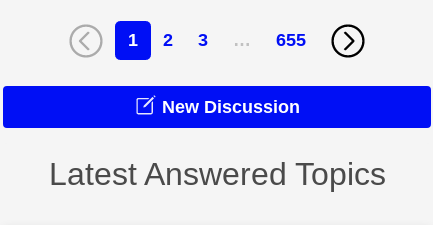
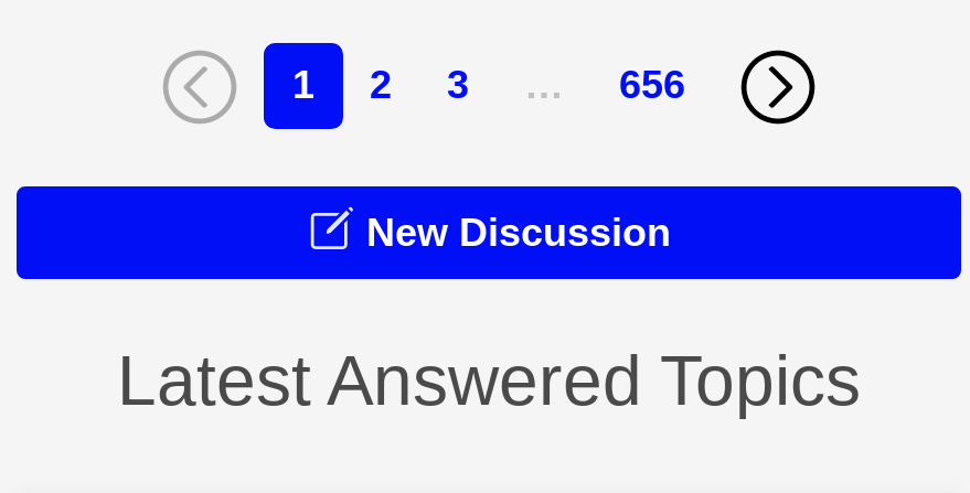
[276,30,306,50] 655 -> [619,63,685,107] 656

